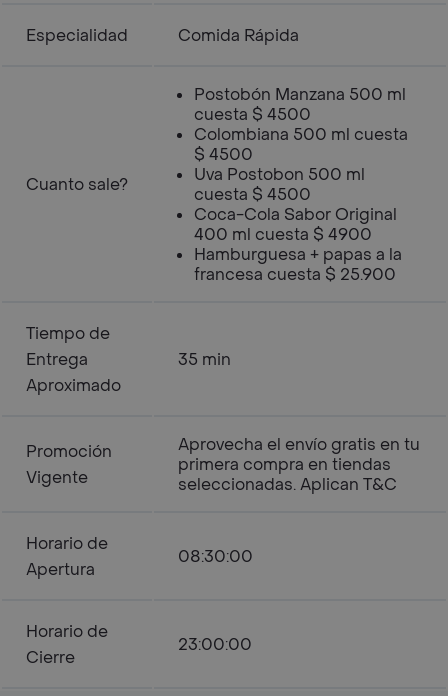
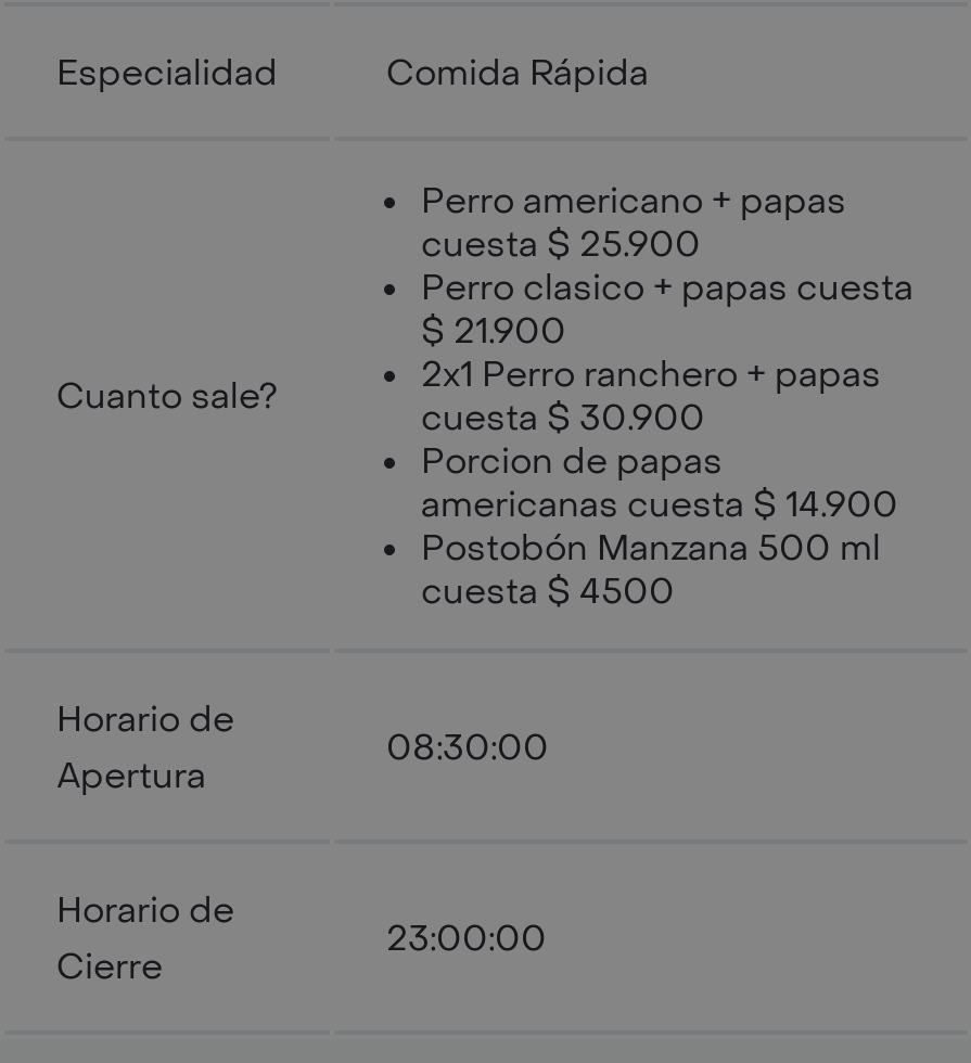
none -> [421,178,913,527] Perro americano + papas | cuesta $ 25.900 | Perro clasico + papas cuesta | $ 21.900 | 2x1 Perro ranchero + papas | cuesta $ 30.900 | Porcion de papas | americanas cuesta $ 14.900
moved [194,84,406,125] -> [421,525,881,614]: Postobón Manzana 500 ml | cuesta $ 4500
[26,124,408,396] Colombiana 500 ml cuesta | $ 4500 | Uva Postobon 500 ml | cuesta $ 4500 | Coca-Cola Sabor Original | 400 ml cuesta $ 4900 | Hamburguesa + papas a la | francesa cuesta $ 25.900 | Tiempo de | Entrega | Aproximado -> none
[178,349,231,370] 35 min -> none
[178,434,420,495] Aprovecha el envío gratis en tu | primera compra en tiendas | seleccionadas. Aplican T&C -> none
[26,441,112,488] Promoción | Vigente -> none

